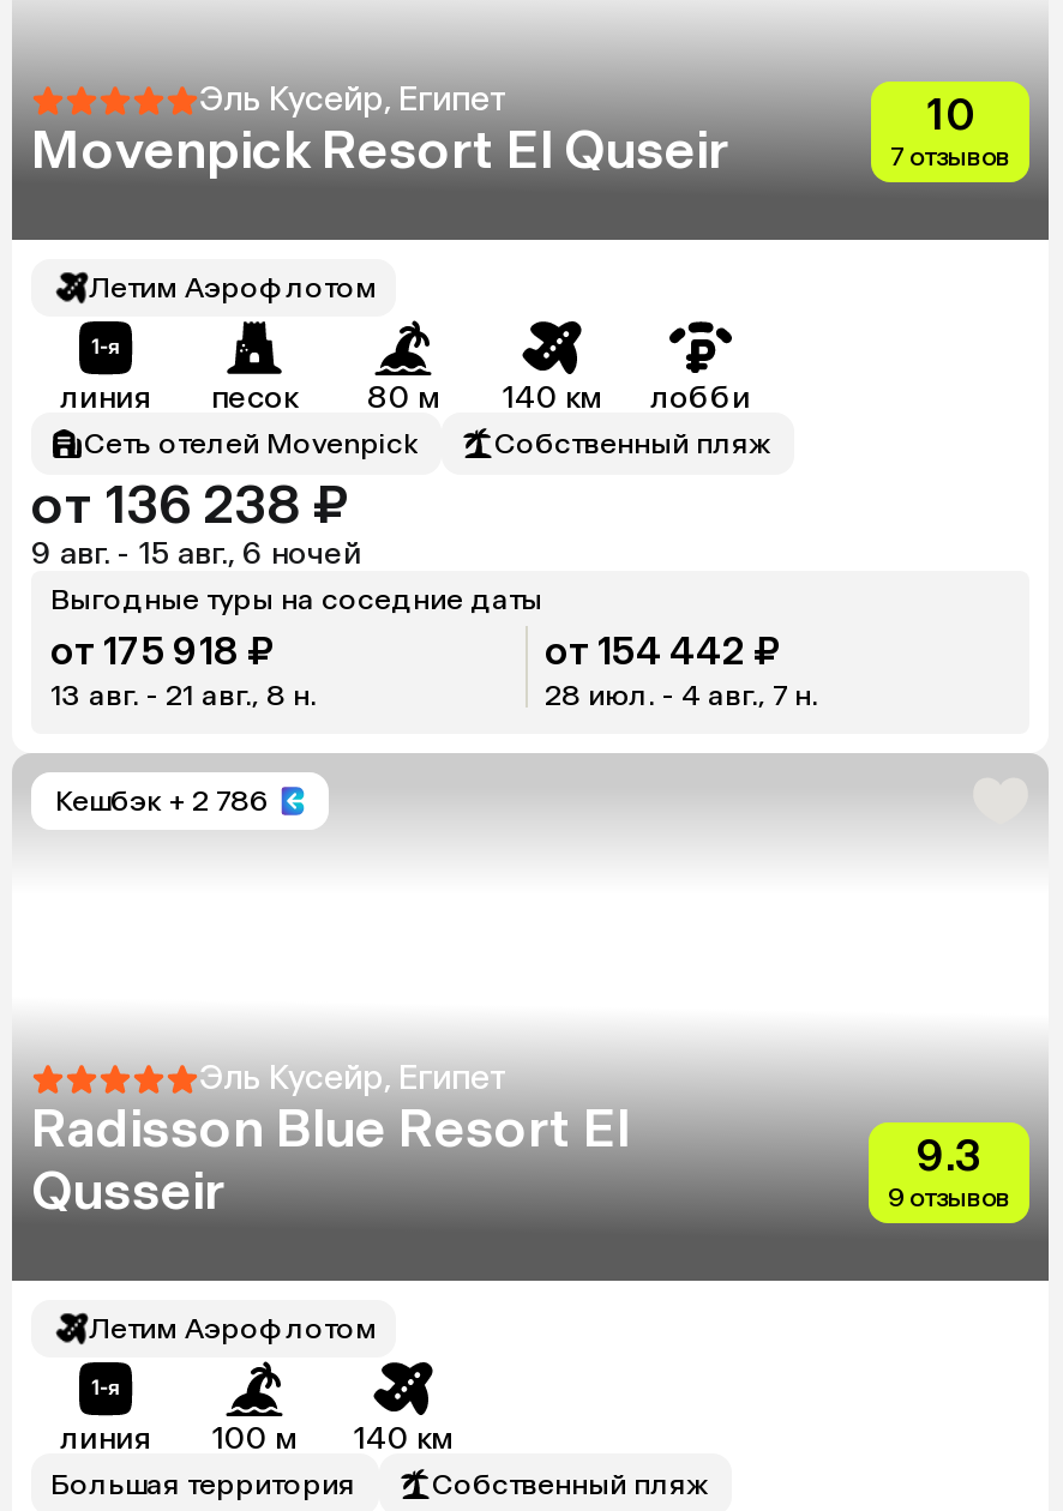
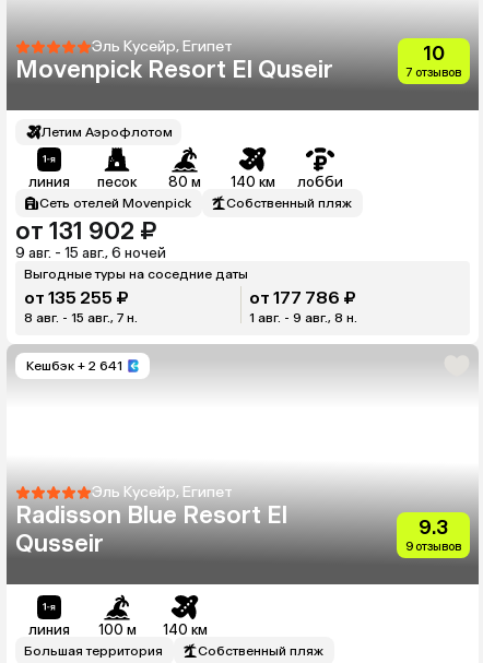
[31,472,348,537] от 136 238 ₽ -> [15,216,156,246] от 131 902 ₽
[50,628,276,674] от 175 918 ₽ -> [24,287,129,308] от 135 255 ₽
[545,628,782,674] от 154 442 ₽ -> [249,287,356,308] от 177 786 ₽
[50,679,317,712] 13 авг. - 21 авг., 8 н. -> [24,310,138,325] 8 авг. - 15 авг., 7 н.
[545,679,818,712] 28 июл. - 4 авг., 7 н. -> [249,310,357,325] 1 авг. - 9 авг., 8 н.
[55,784,269,818] Кешбэк + 2 786 -> [26,358,122,374] Кешбэк + 2 641
[89,1312,377,1346] Летим Аэрофлотом -> none

